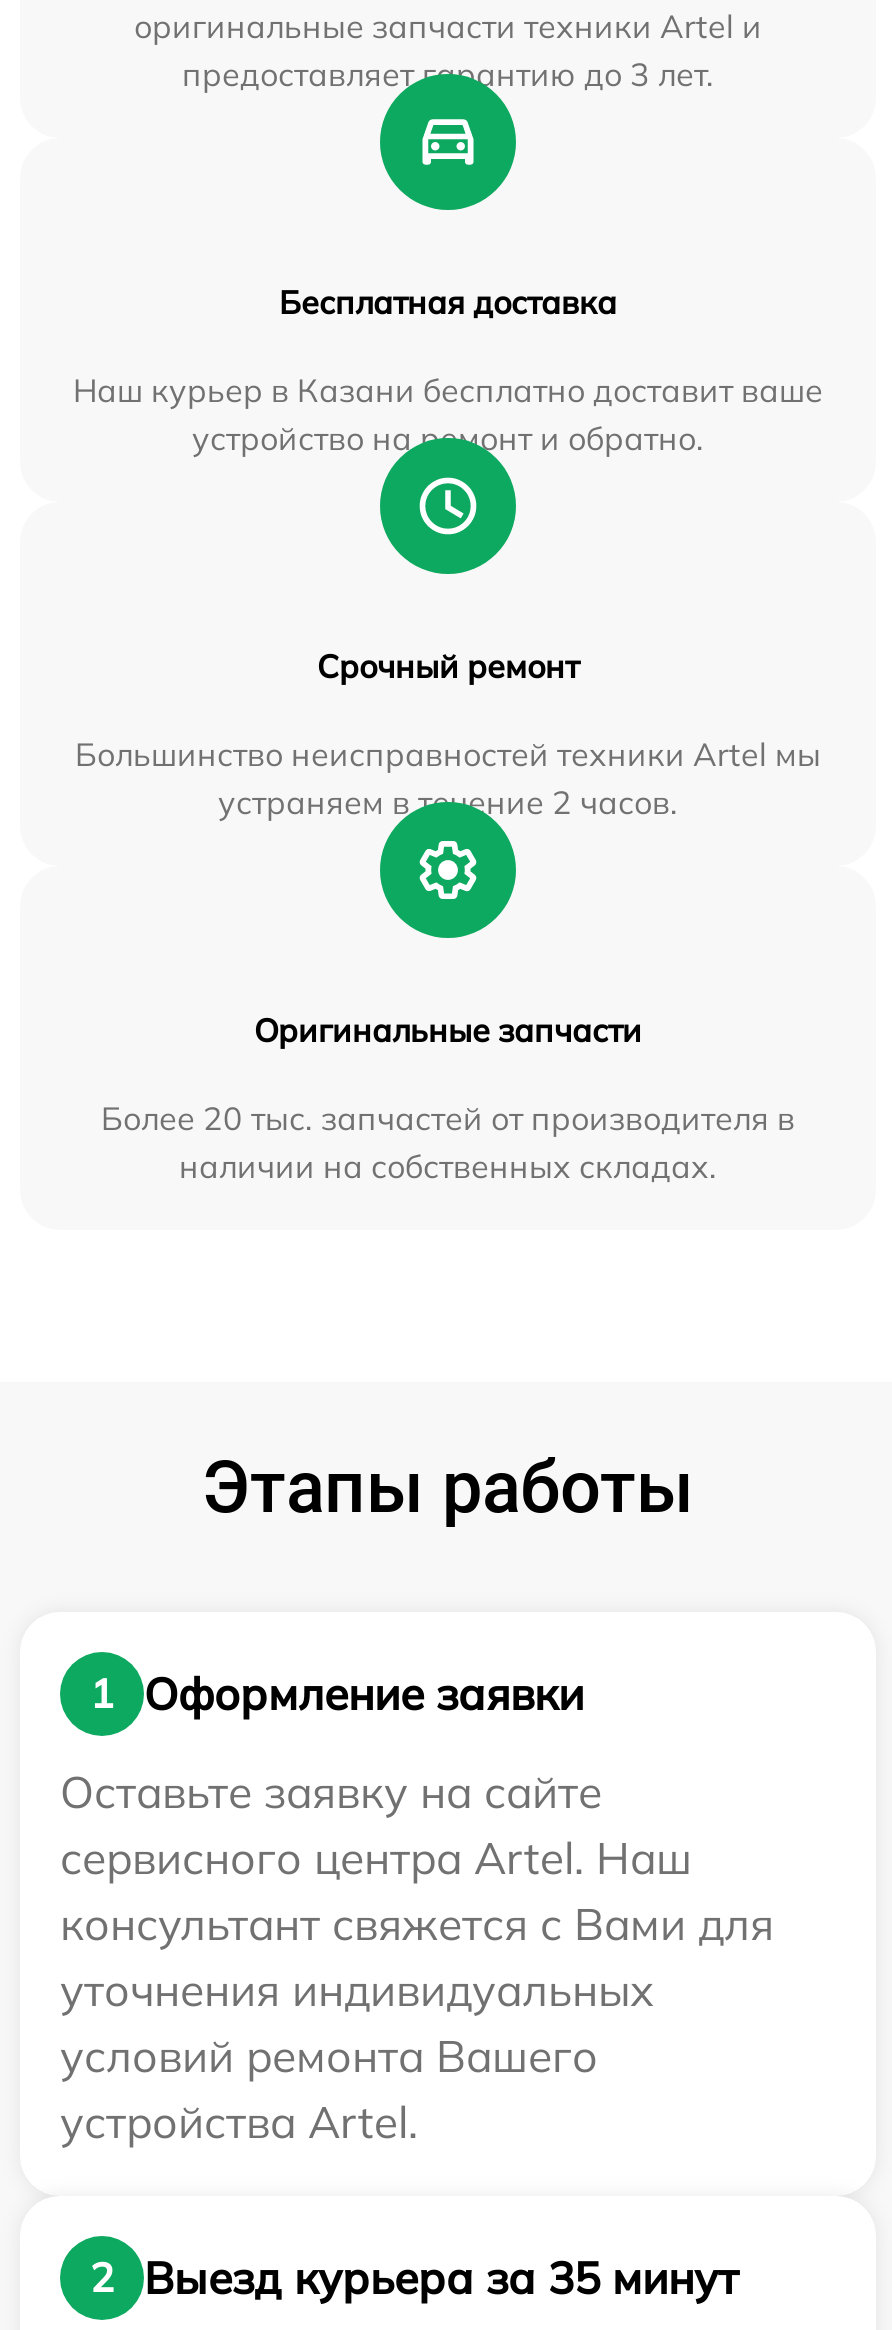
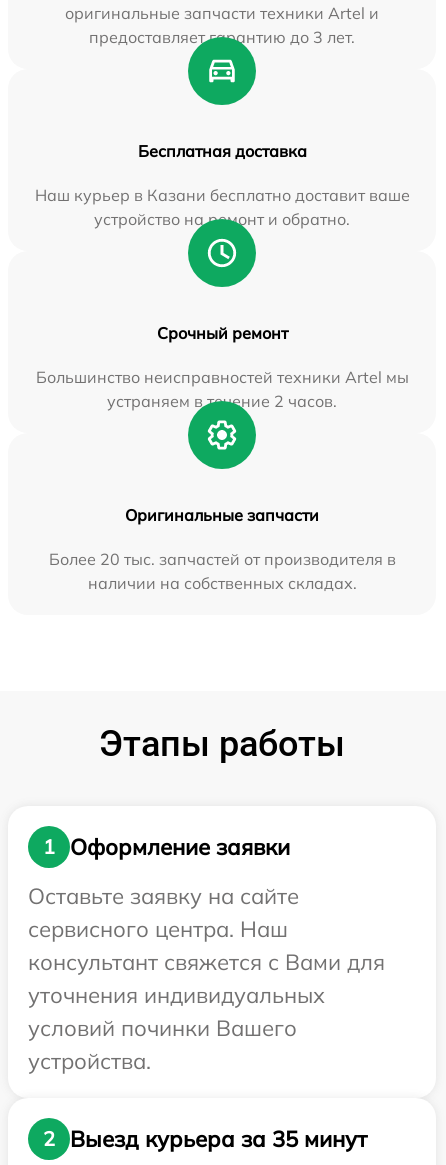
[60,1830,692,1886] сервисного центра Artel. Наш -> [28,915,288,943] сервисного центра. Наш
[60,2028,598,2150] условий ремонта Вашего | устройства Artel. -> [28,1014,297,1075] условий починки Вашего | устройства.

